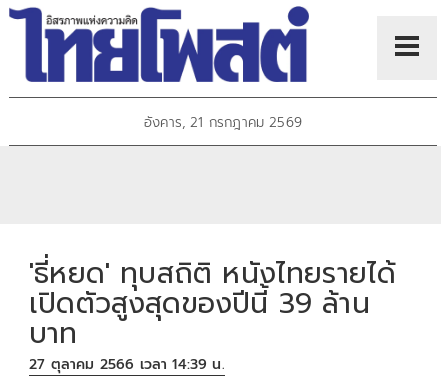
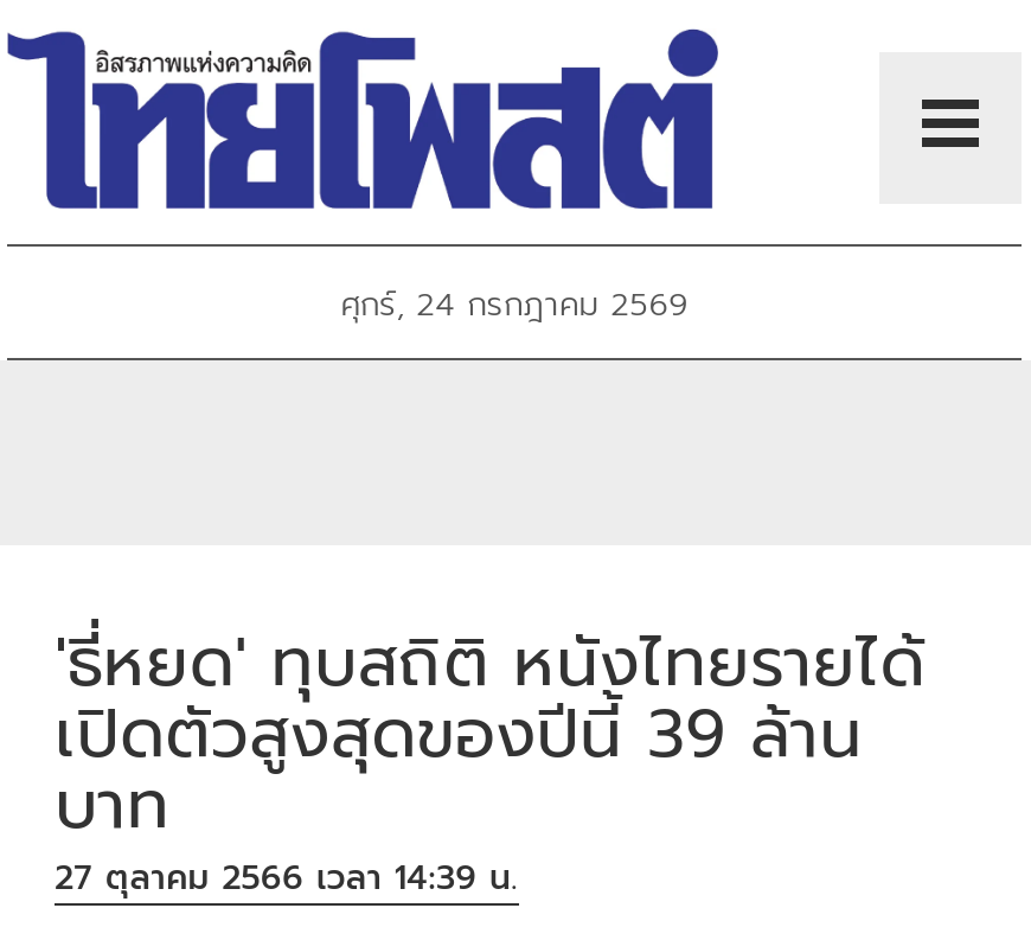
[144,112,302,133] อังคาร, 21 กรกฎาคม 2569 -> [341,281,688,330] ศุกร์, 24 กรกฎาคม 2569

